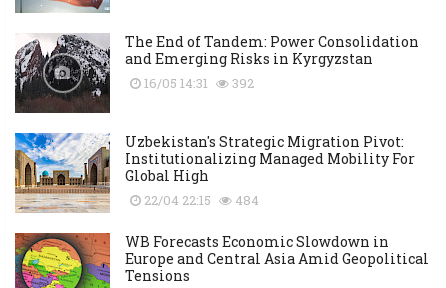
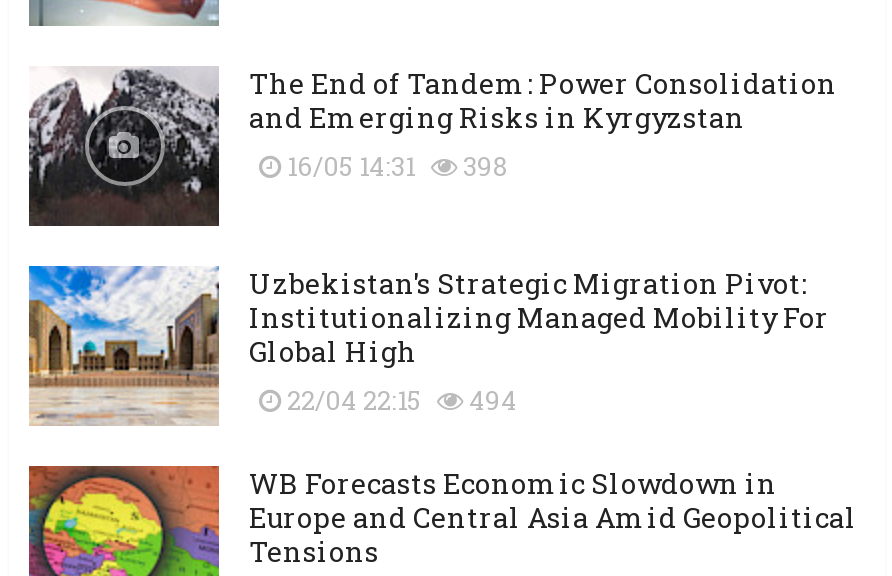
[141,74,254,92] 16/05 14:31 392 -> [281,148,509,184] 16/05 14:31 398
[141,191,259,209] 22/04 22:15 484 -> [281,382,517,418] 22/04 22:15 494

